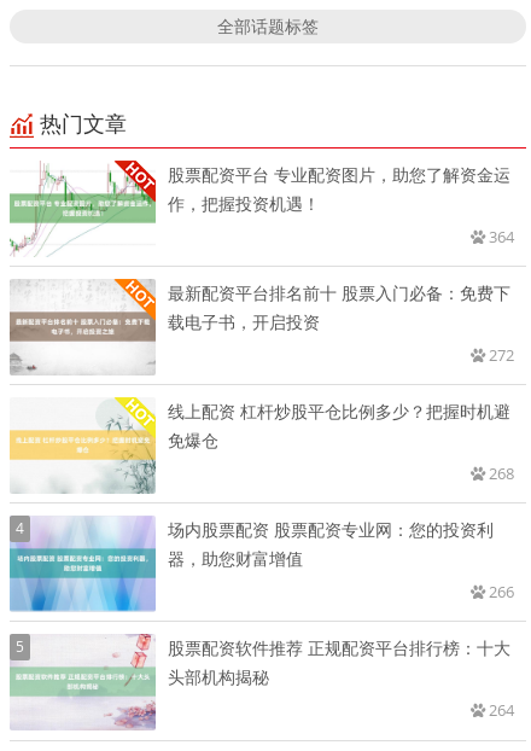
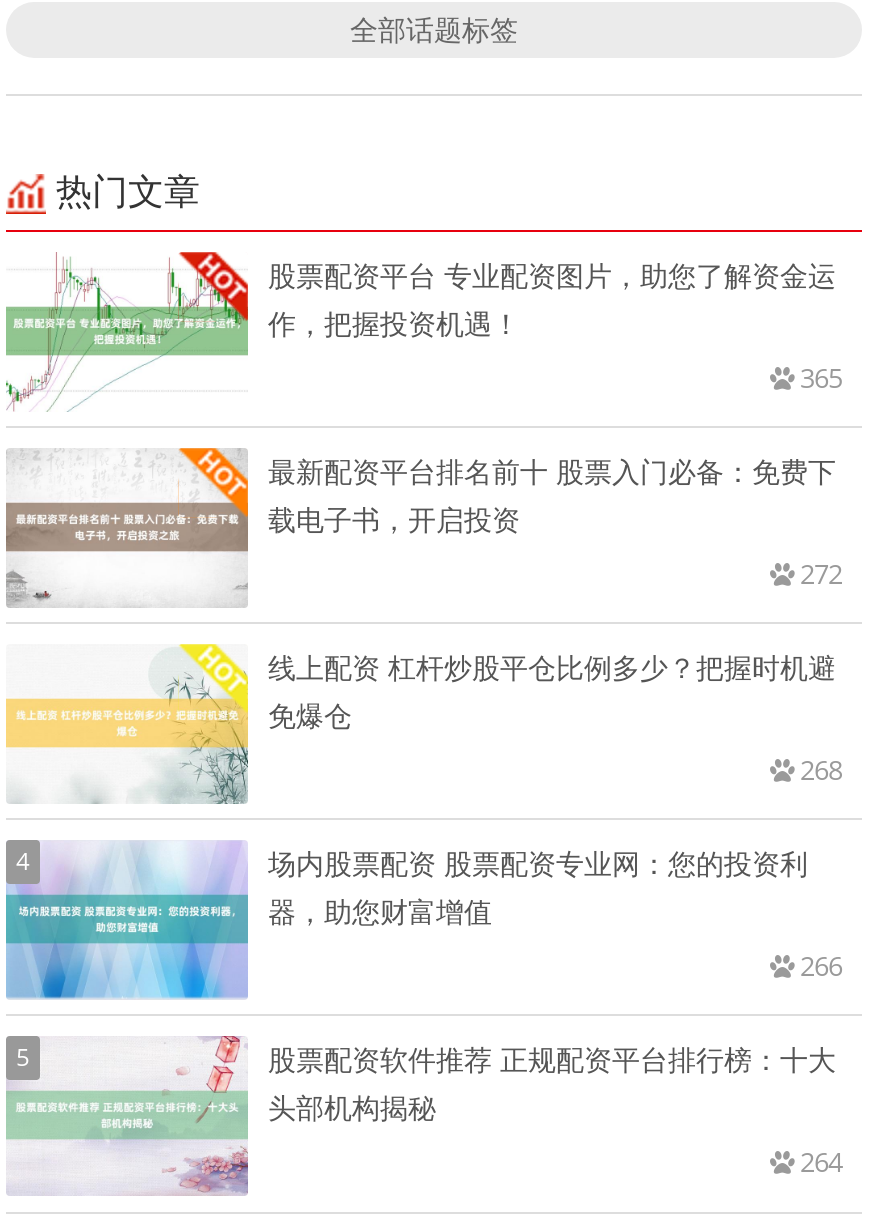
[489,225,514,247] 364 -> [800,359,842,395] 365

